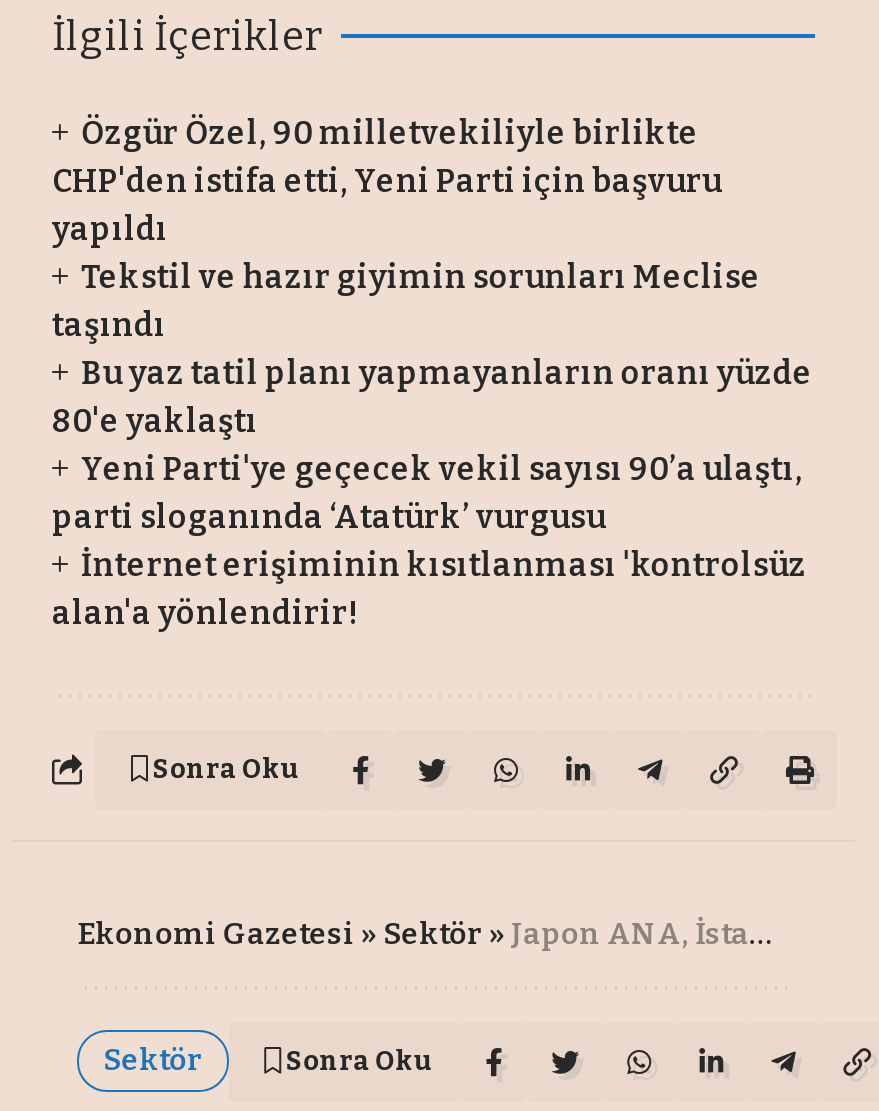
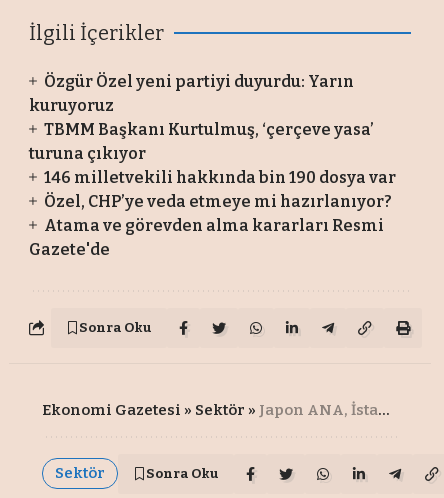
[52,113,813,631] Özgür Özel, 90 milletvekiliyle birlikte | CHP'den istifa etti, Yeni Parti için başvuru | yapıldı | Tekstil ve hazır giyimin sorunları Meclise | taşındı | Bu yaz tatil planı yapmayanların oranı yüzde | 80'e yaklaştı | Yeni Parti'ye geçecek vekil sayısı 90’a ulaştı, | parti sloganında ‘Atatürk’ vurgusu | İnternet erişiminin kısıtlanması 'kontrolsüz | alan'a yönlendirir! -> [29,71,396,258] Özgür Özel yeni partiyi duyurdu: Yarın | kuruyoruz | TBMM Başkanı Kurtulmuş, ‘çerçeve yasa’ | turuna çıkıyor | 146 milletvekili hakkında bin 190 dosya var | Özel, CHP’ye veda etmeye mi hazırlanıyor? | Atama ve görevden alma kararları Resmi | Gazete'de

